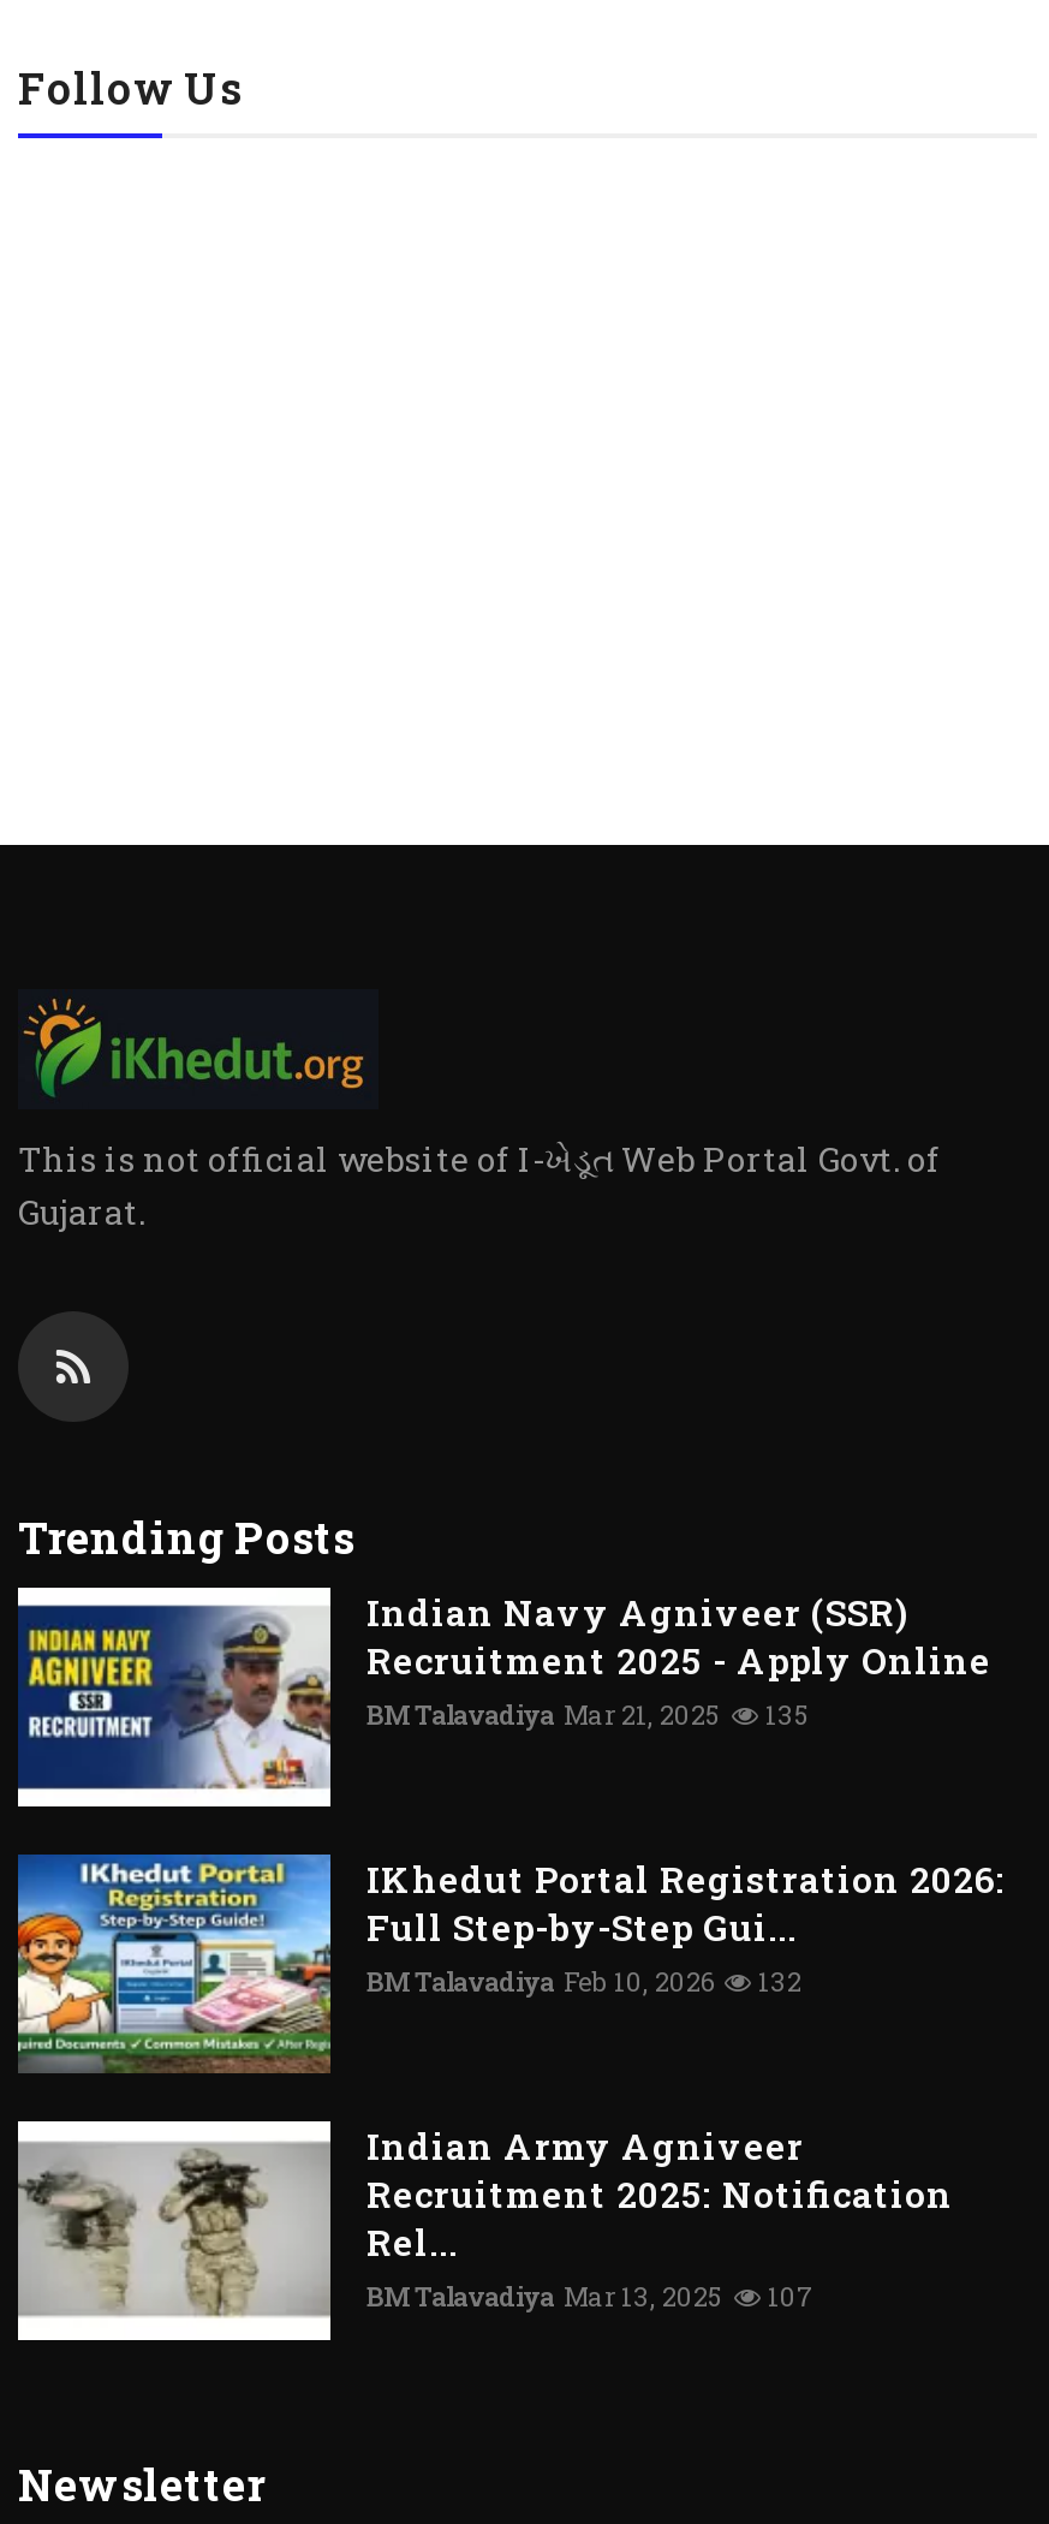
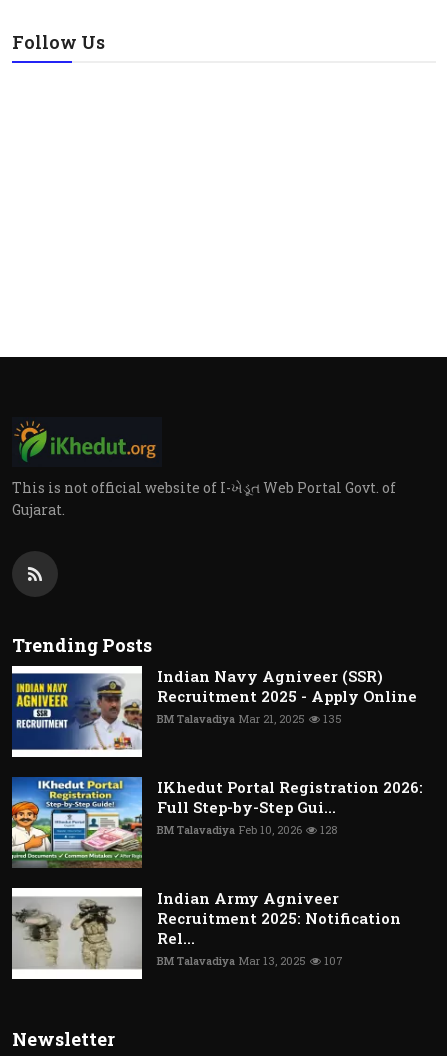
[366,1963,801,1999] BM Talavadiya Feb 10, 2026 132 -> [157,822,337,837] BM Talavadiya Feb 10, 2026 128

